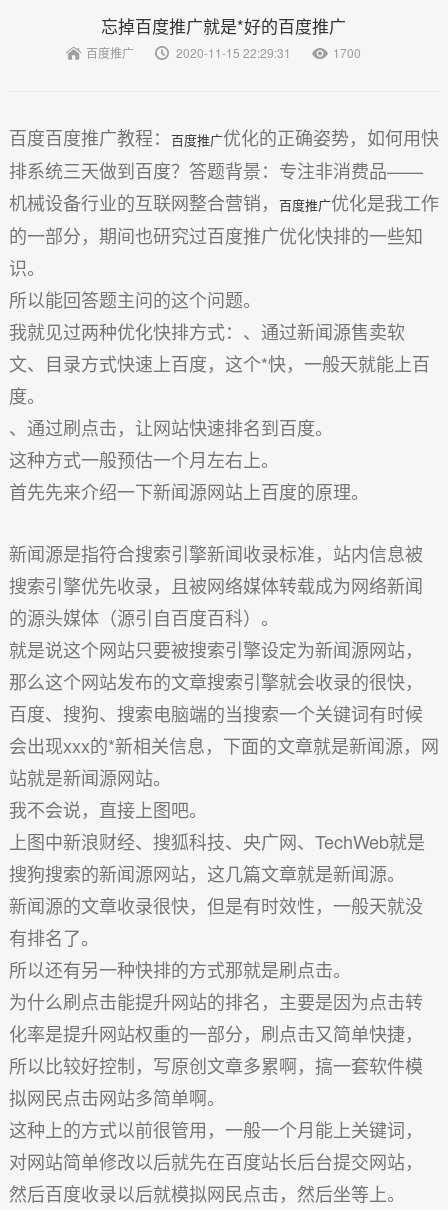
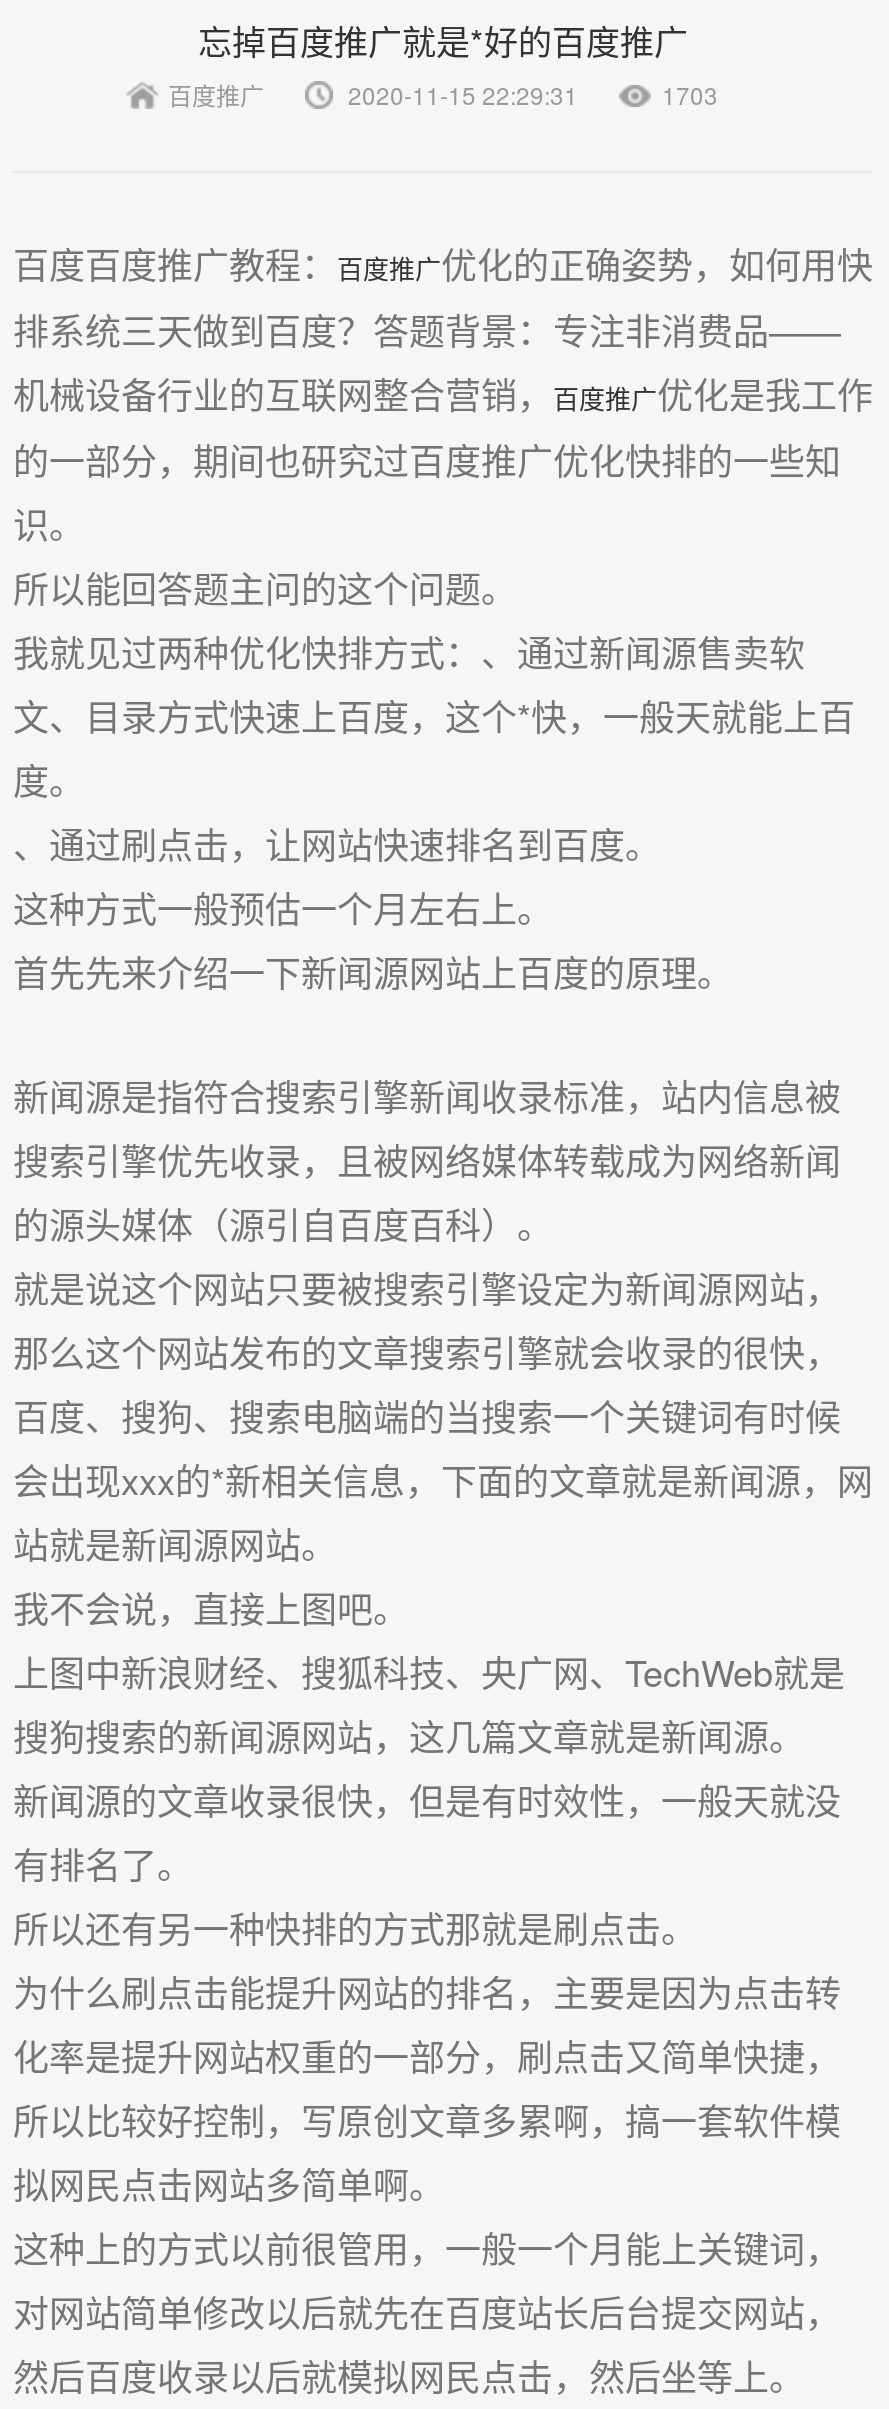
[333,44,361,61] 1700 -> [662,77,718,111] 1703

